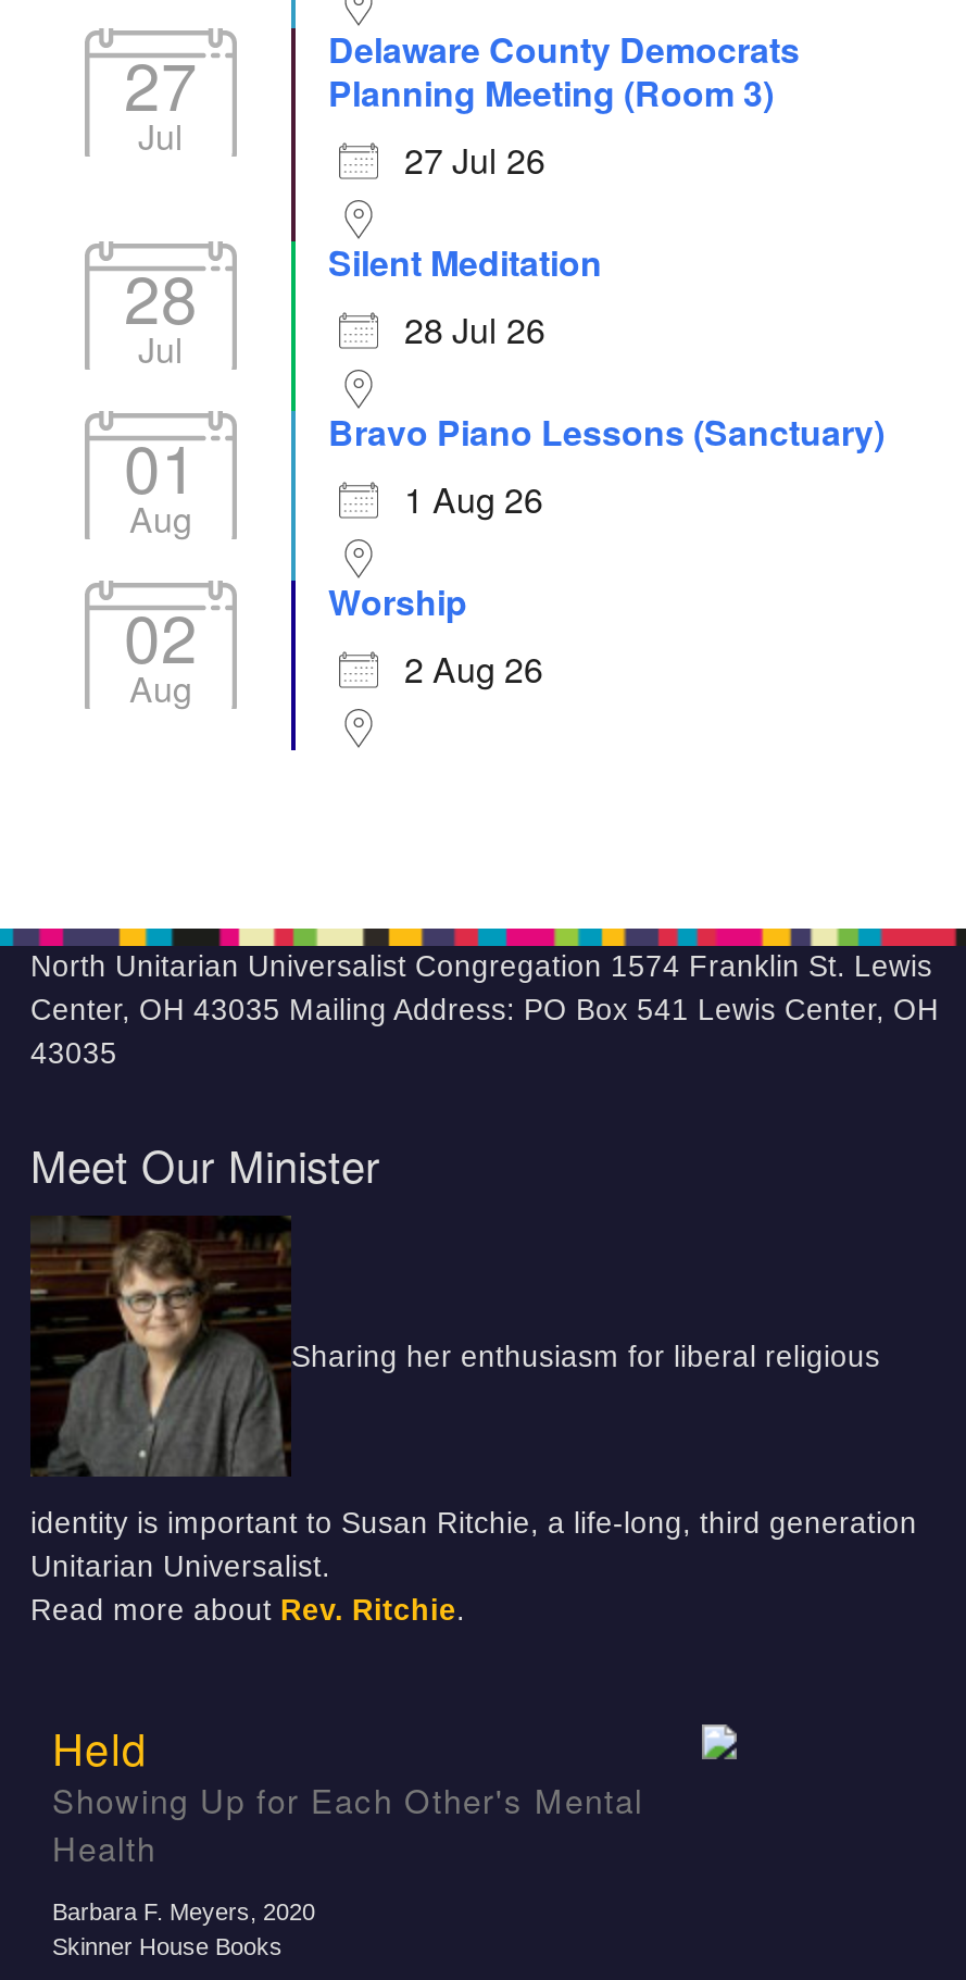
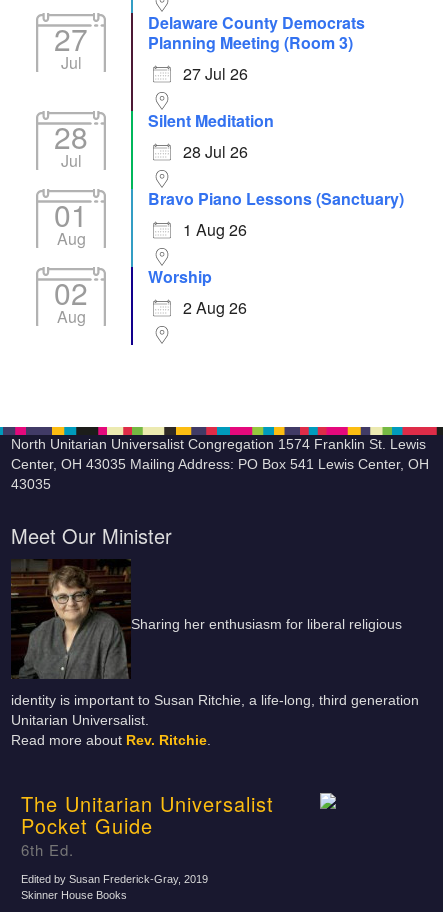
[52,1716,643,1870] Held | Showing Up for Each Other's Mental | Health -> [21,789,274,860] The Unitarian Universalist | Pocket Guide | 6th Ed.
[52,1898,315,1925] Barbara F. Meyers, 2020 -> [21,873,208,885] Edited by Susan Frederick-Gray, 2019

